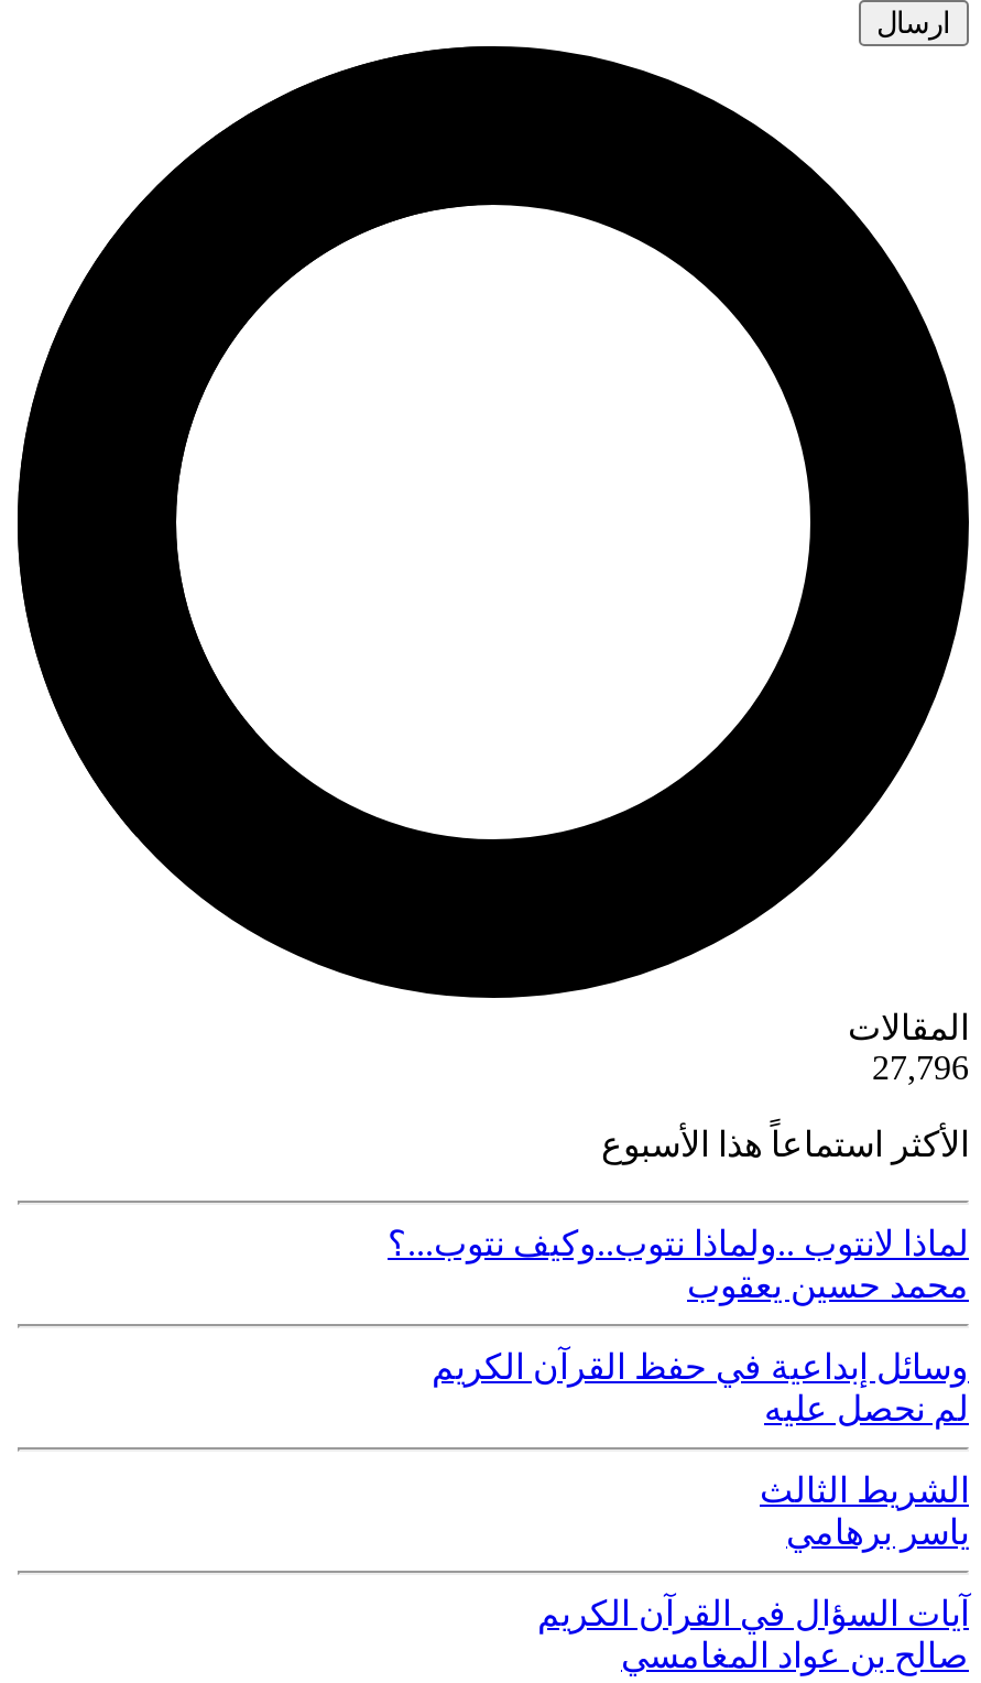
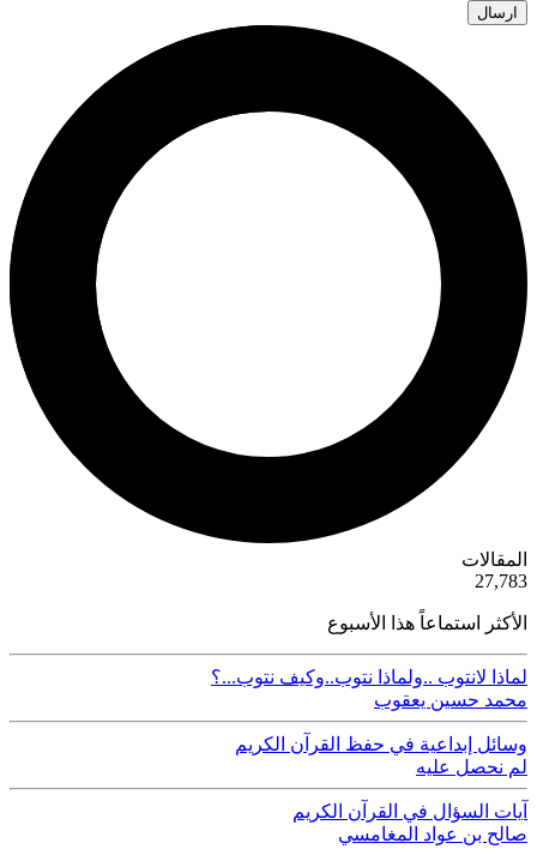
[872,1048,969,1085] 27,796 -> [475,570,527,591] 27,783
[760,1471,969,1550] الشريط الثالث | ياسر برهامي -> none

